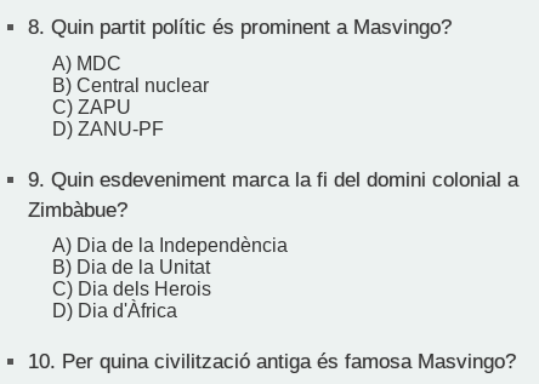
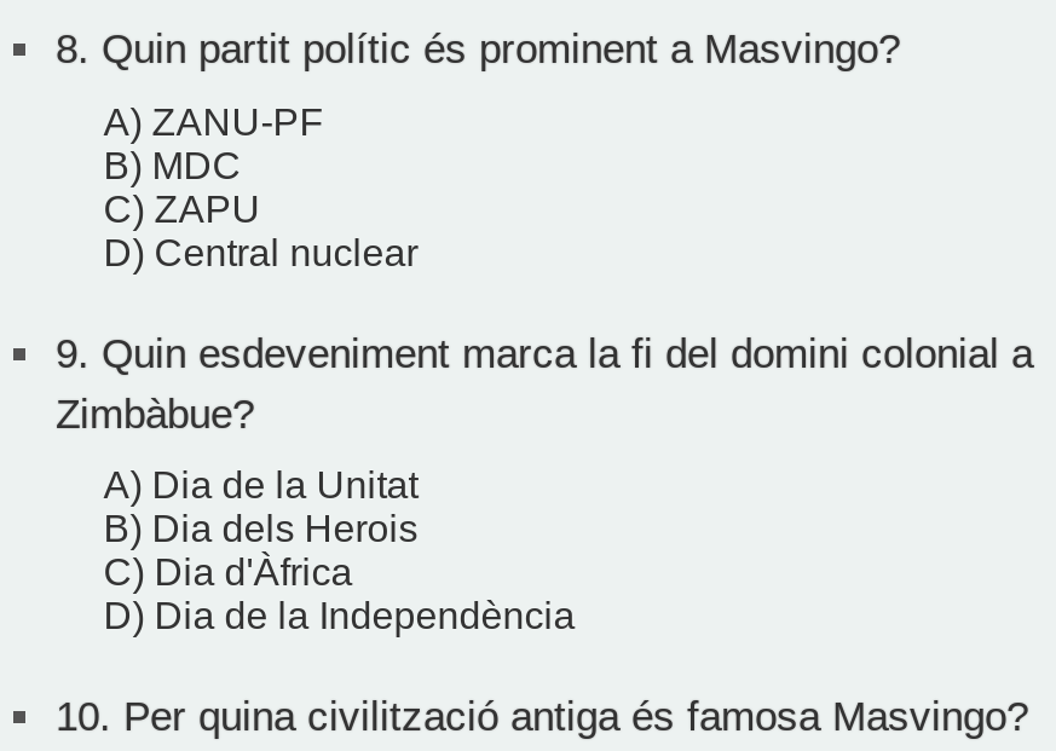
[53,53,209,95] A) MDC | B) Central nuclear -> [104,101,324,185] A) ZANU-PF | B) MDC
[53,118,164,139] D) ZANU-PF -> [104,231,418,272] D) Central nuclear
[53,235,288,321] A) Dia de la Independència | B) Dia de la Unitat | C) Dia dels Herois | D) Dia d'Àfrica -> [104,464,575,636] A) Dia de la Unitat | B) Dia dels Herois | C) Dia d'Àfrica | D) Dia de la Independència

